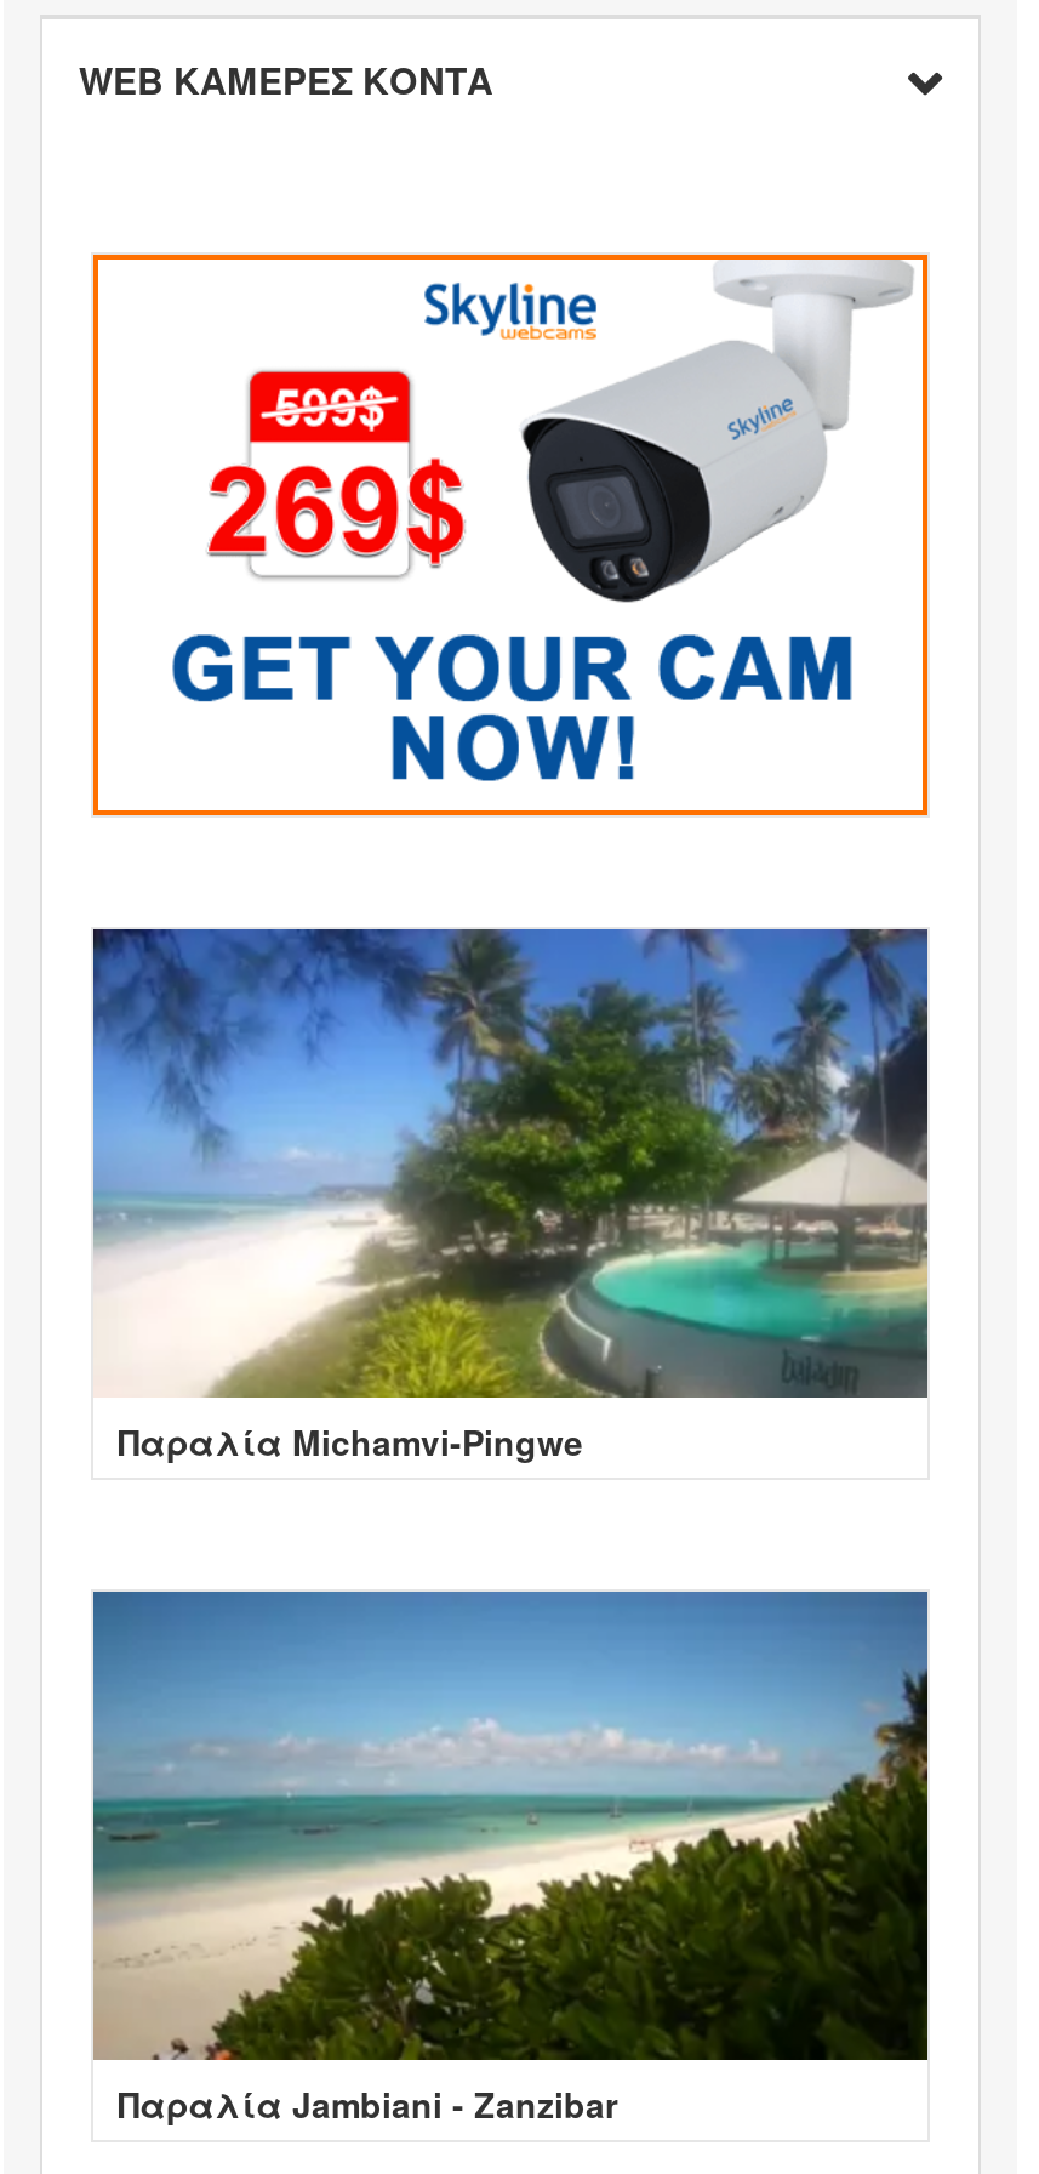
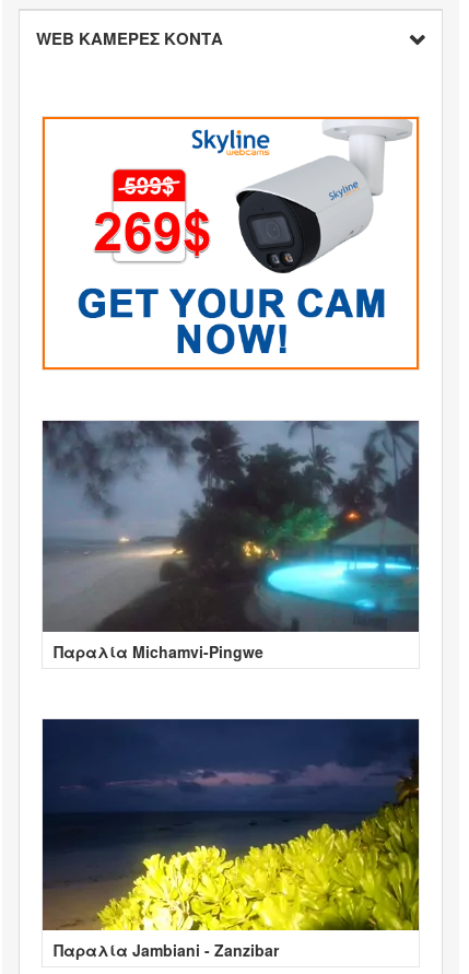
[93,929,930,1400] [image] -> [42,421,420,633] [image]
[91,1589,930,2062] [image] -> [42,718,420,931] [image]

